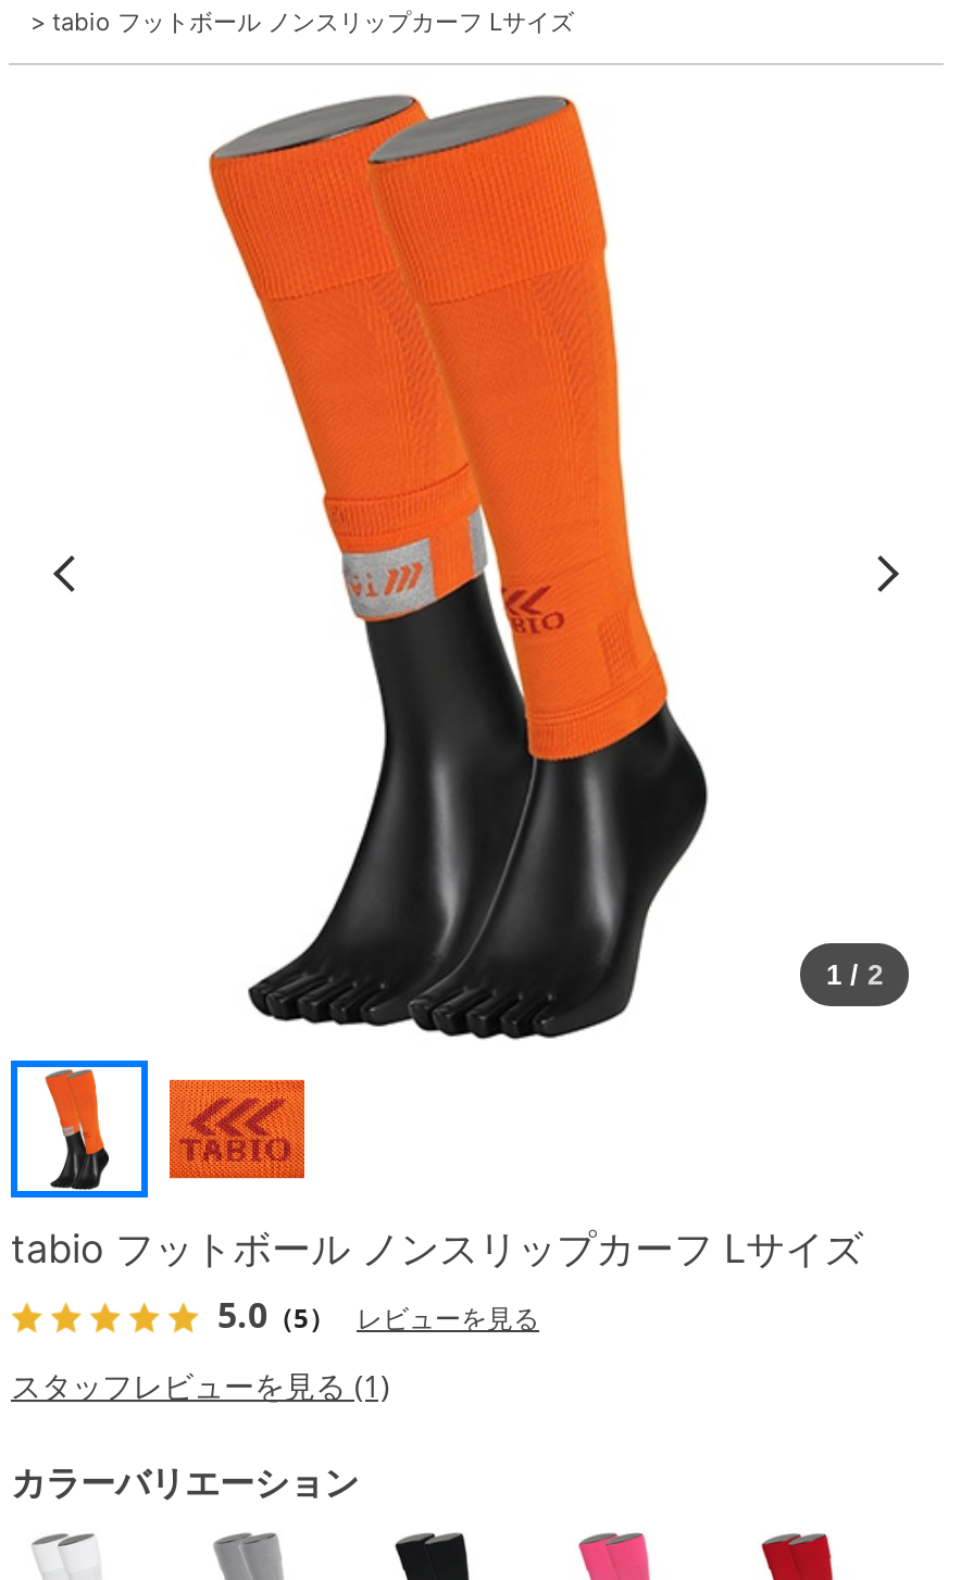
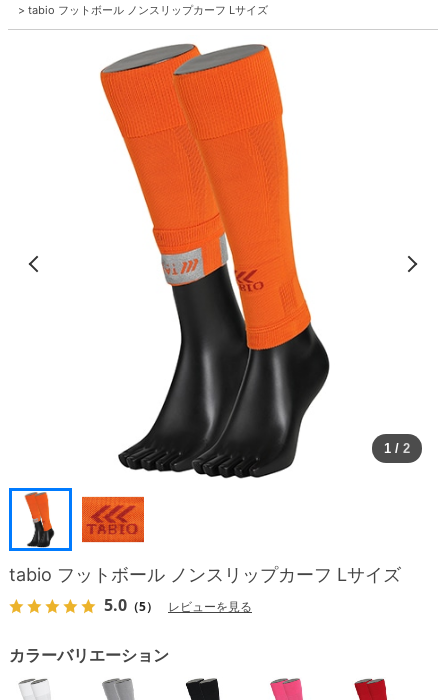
[11,1364,389,1405] スタッフレビューを見る (1) -> none

